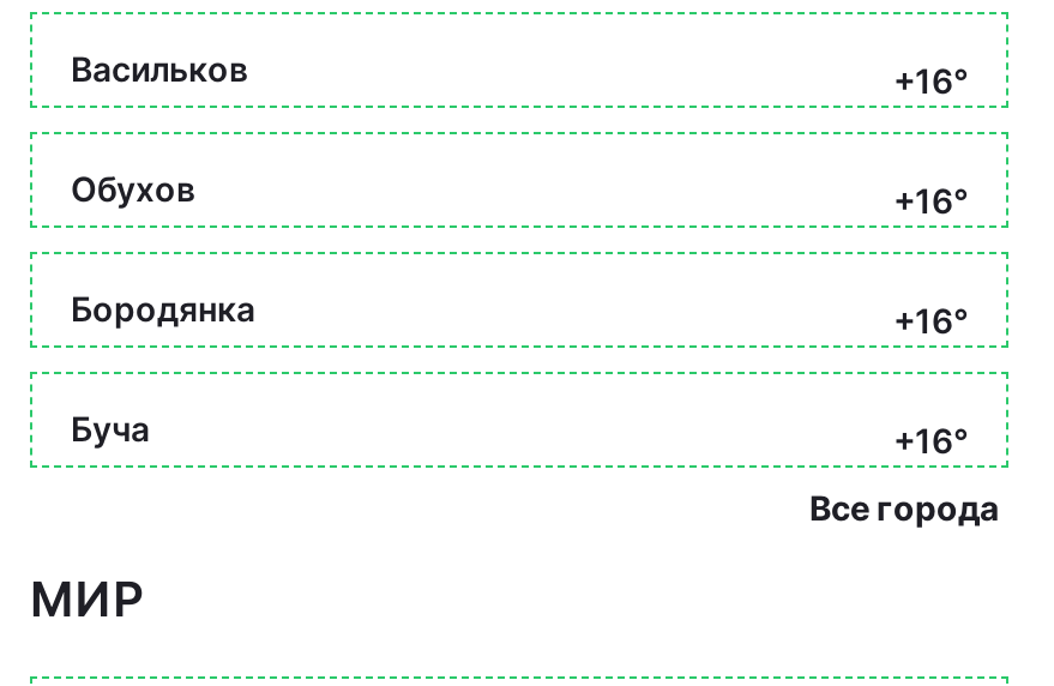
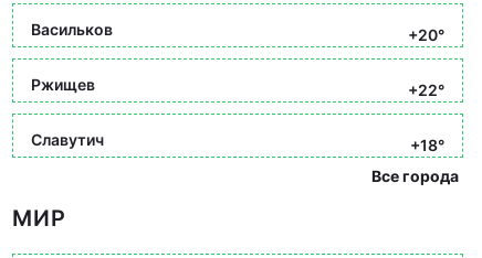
[71,60,968,461] +16° | Обухов | +16° | Бородянка | +16° | Буча | +16° -> [31,25,444,154] +20° | Ржищев | +22° | Славутич | +18°

